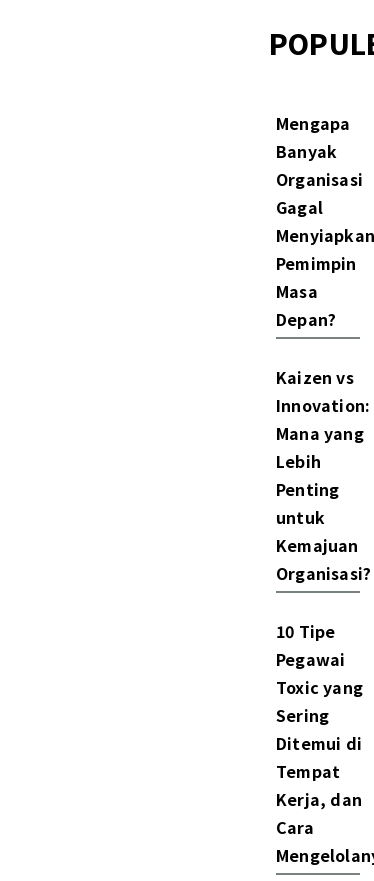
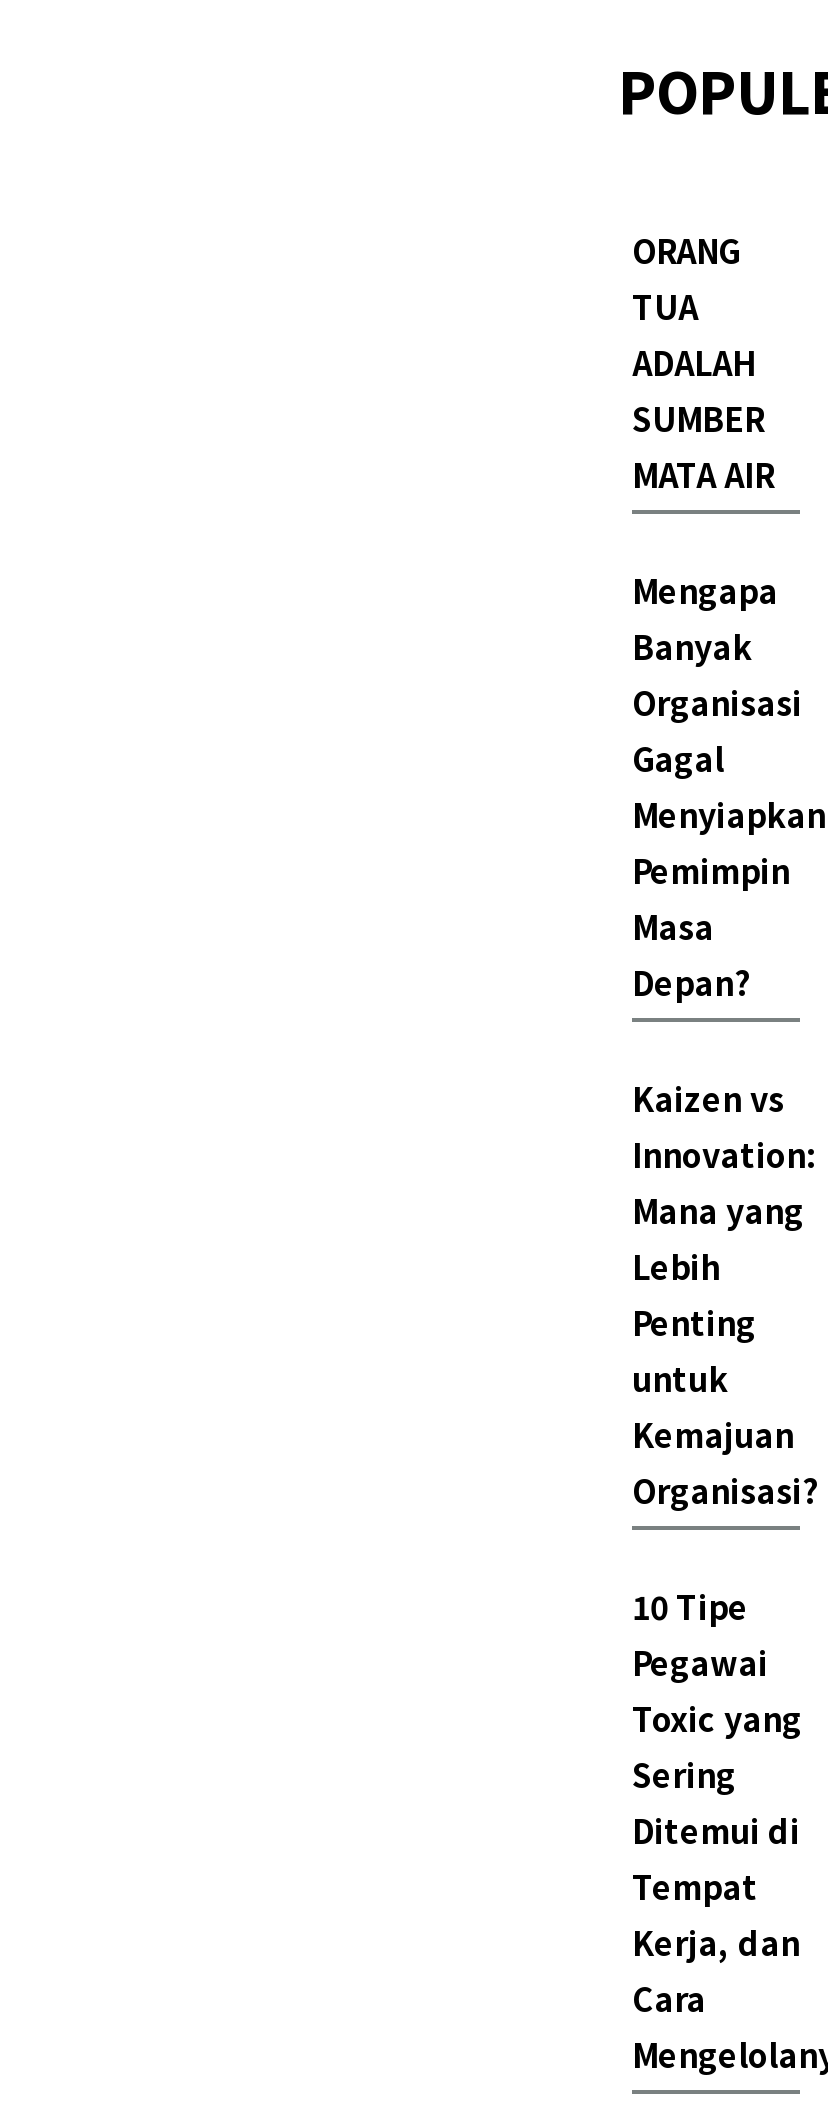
none -> [632,226,774,498] ORANG | TUA | ADALAH | SUMBER | MATA AIR

